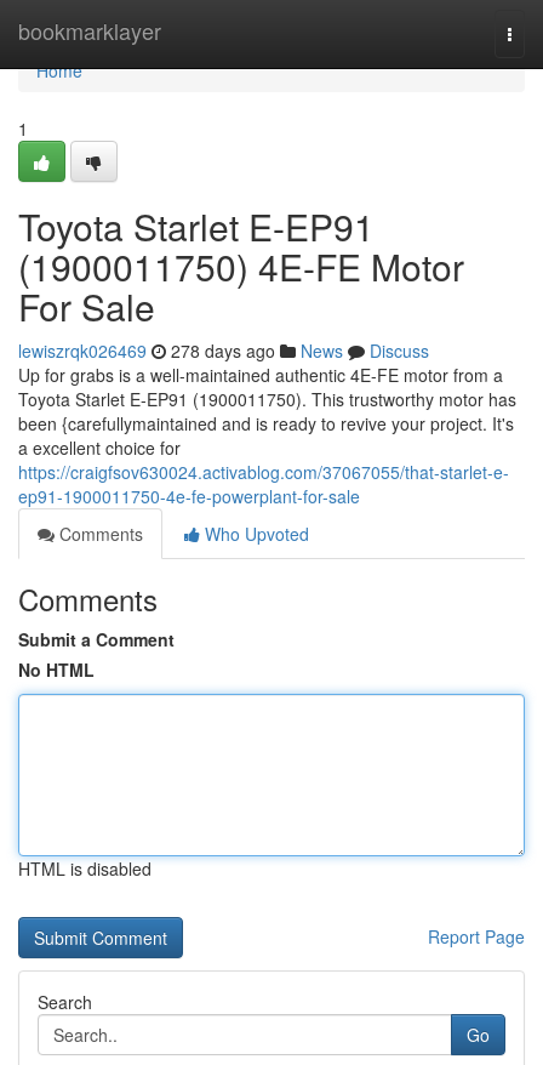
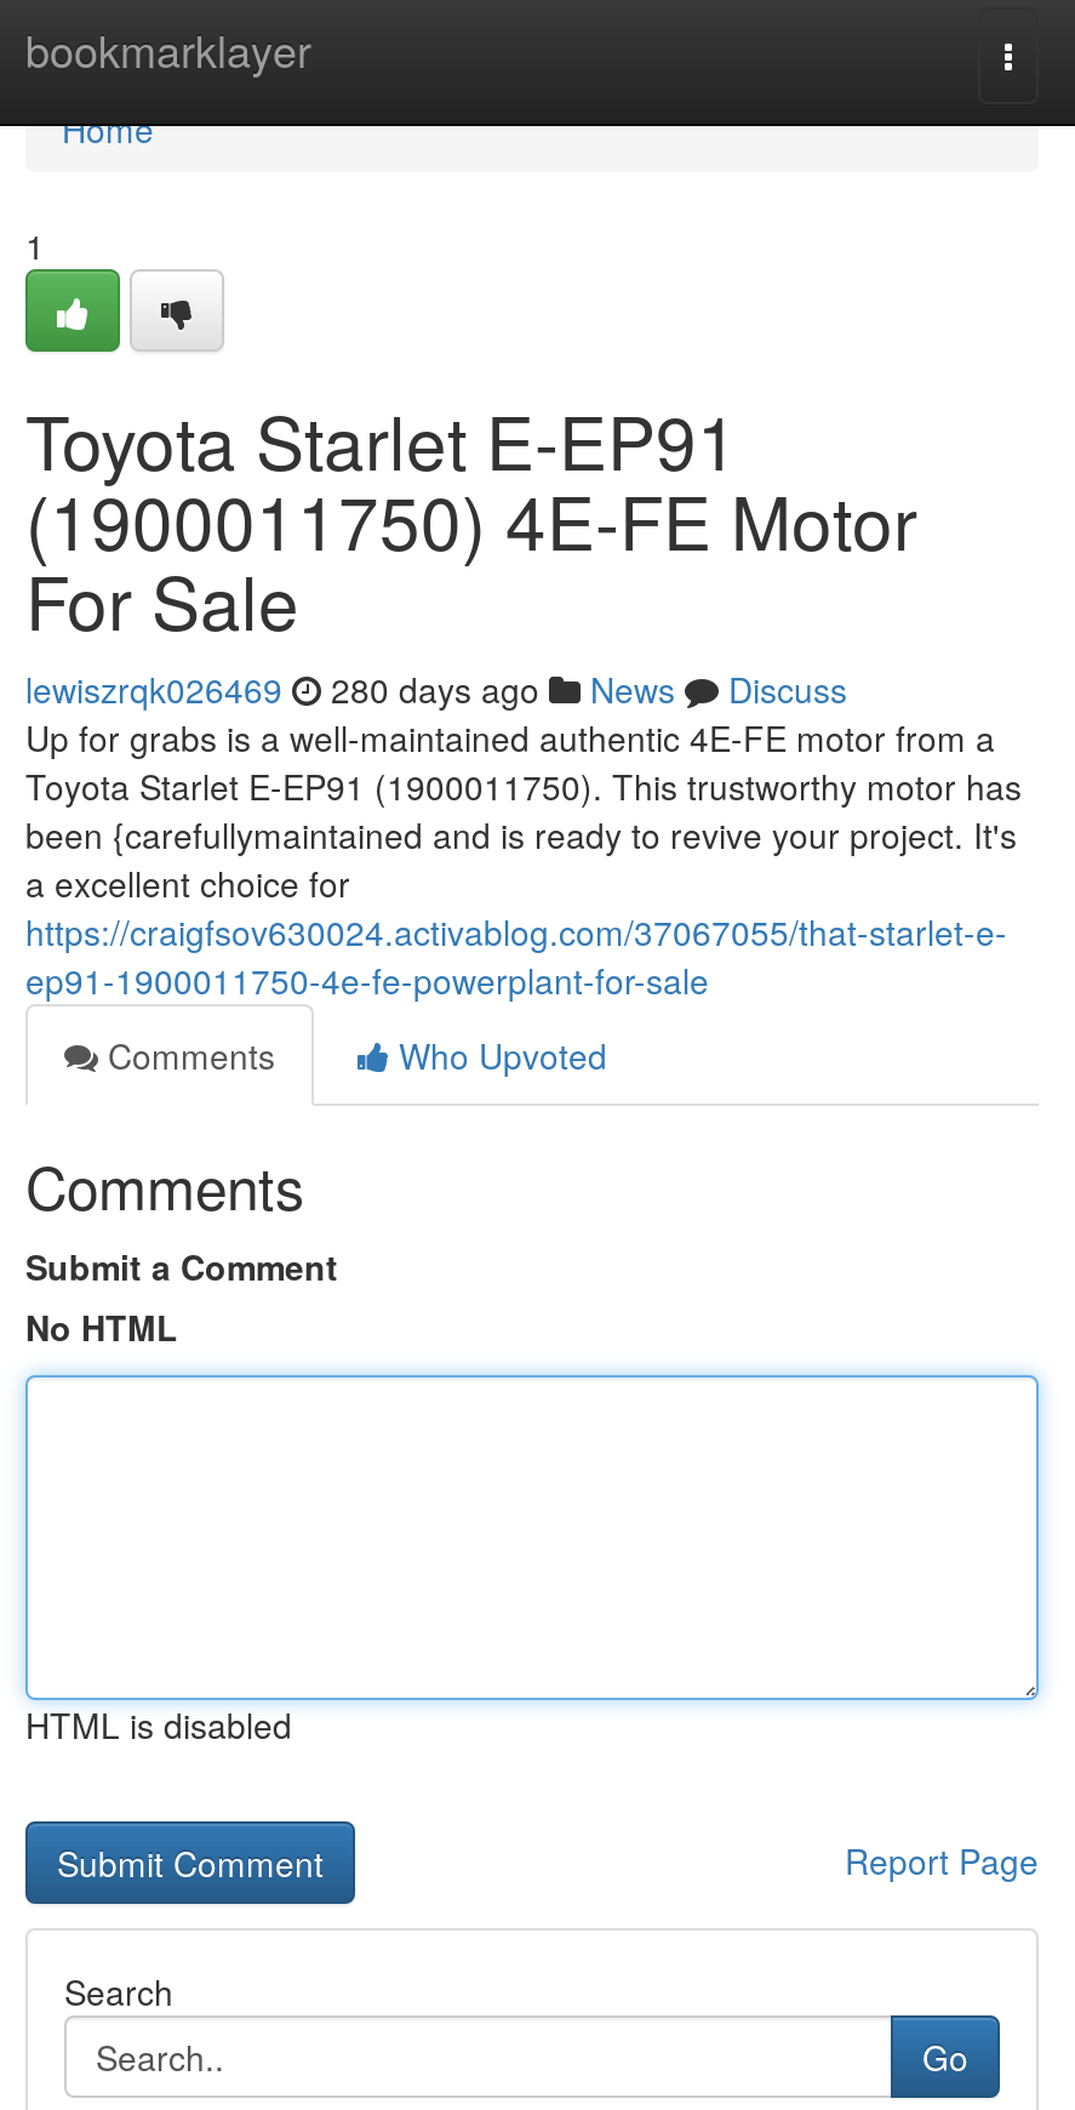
[18,338,429,363] lewiszrqk026469 278 days ago News Discuss -> [25,665,847,713] lewiszrqk026469 280 days ago News Discuss

